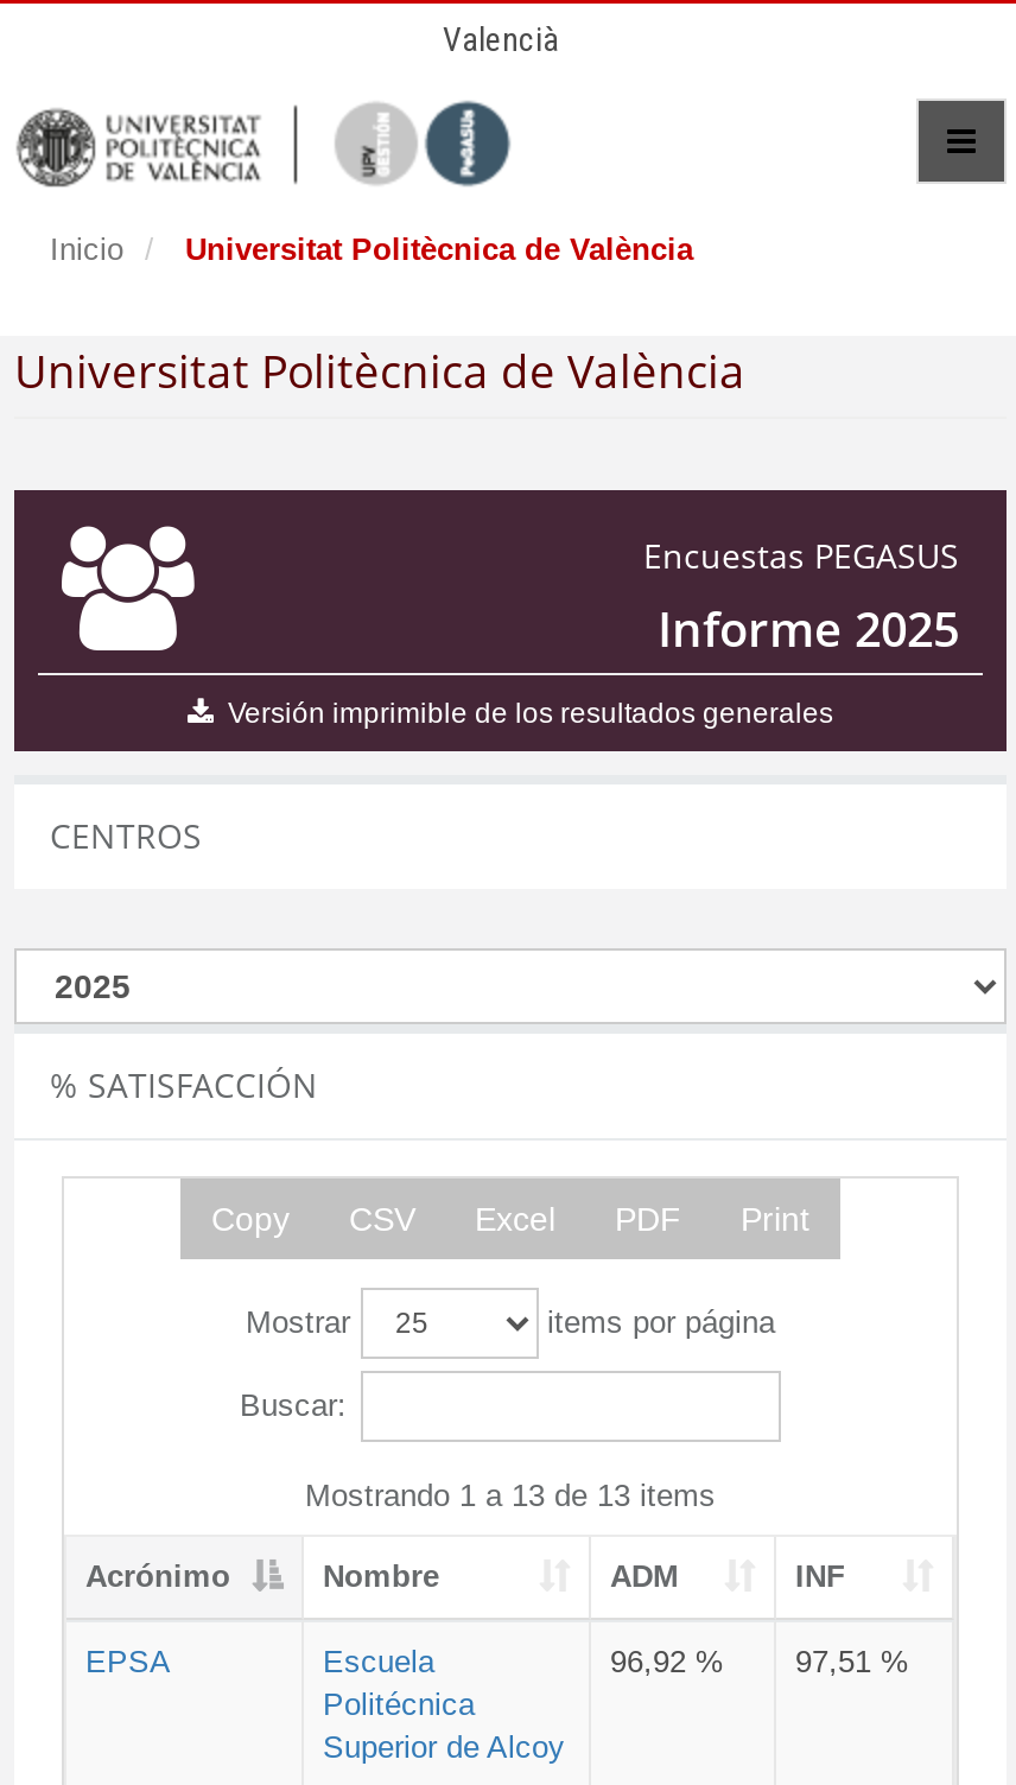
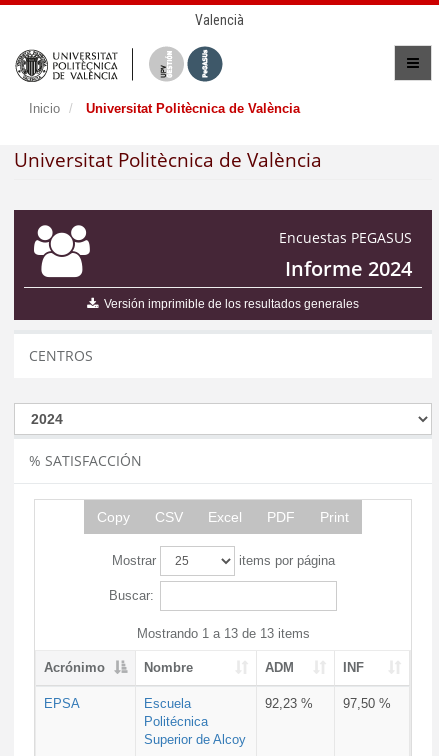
[658,597,959,661] Informe 2025 -> [285,255,412,282] Informe 2024
[610,1643,724,1678] 96,92 % -> [265,695,313,710] 92,23 %
[795,1643,909,1678] 97,51 % -> [343,695,391,710] 97,50 %

